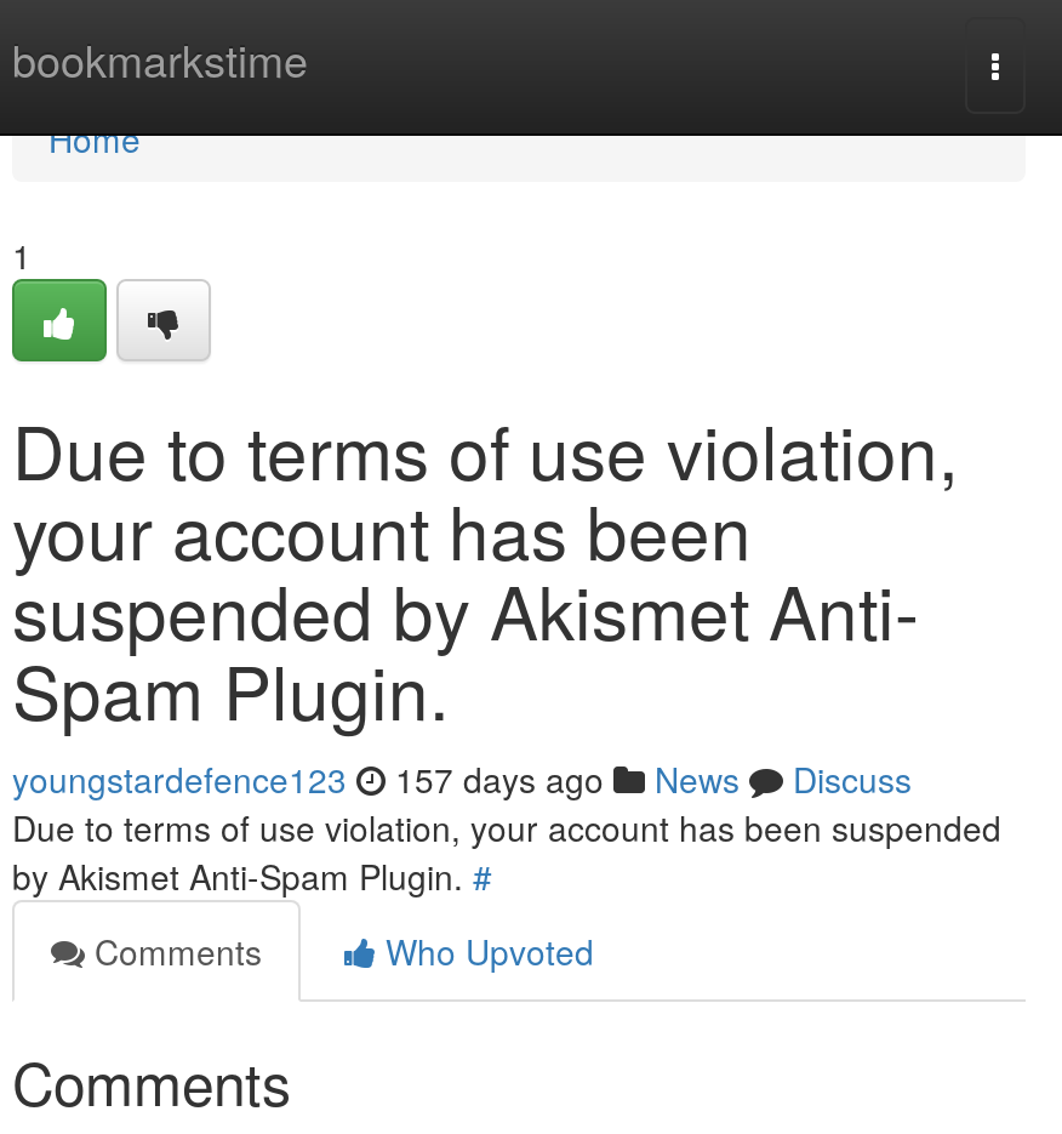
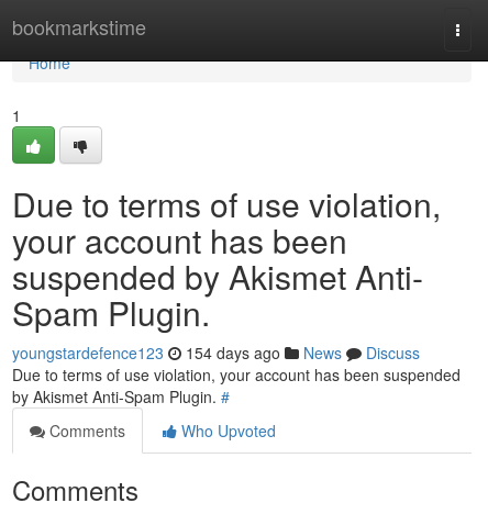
[12,754,912,803] youngstardefence123 157 days ago News Discuss -> [12,342,420,364] youngstardefence123 154 days ago News Discuss

